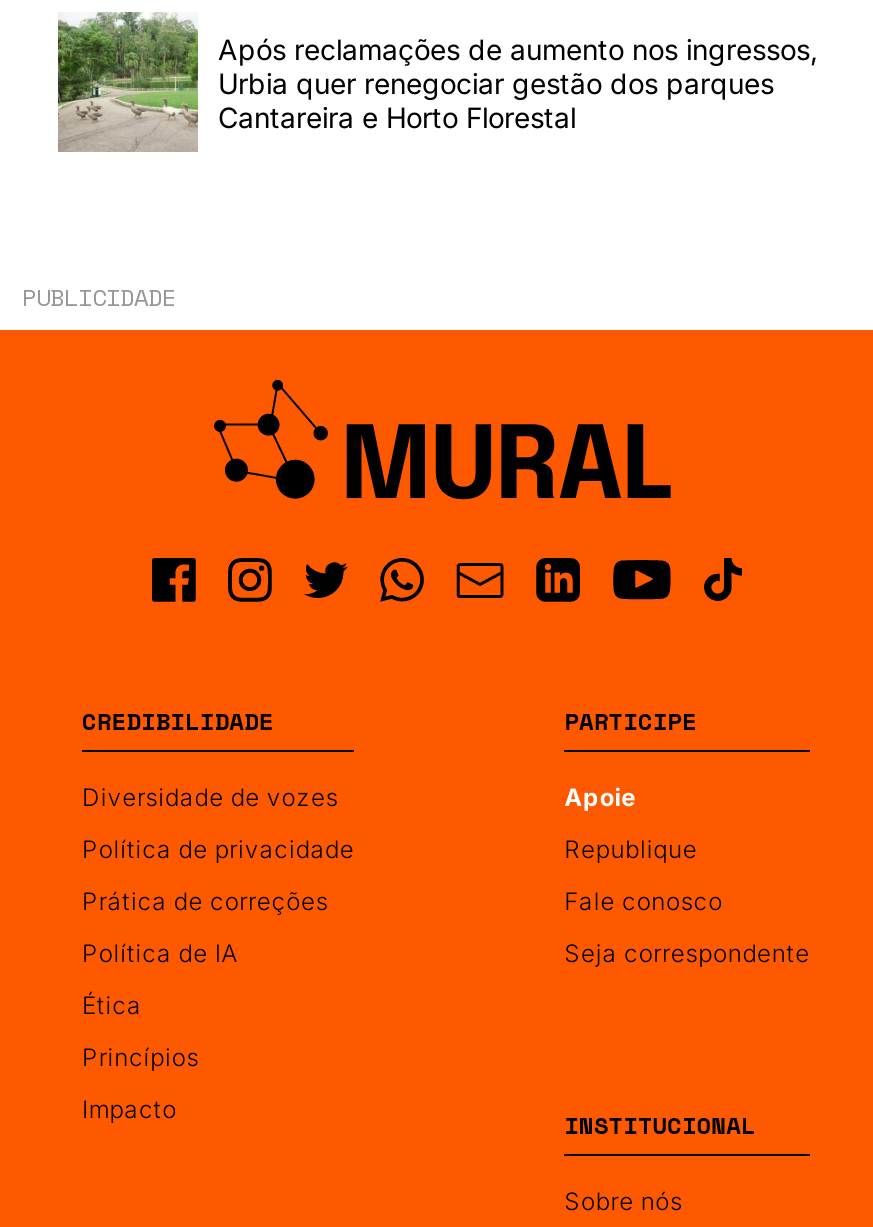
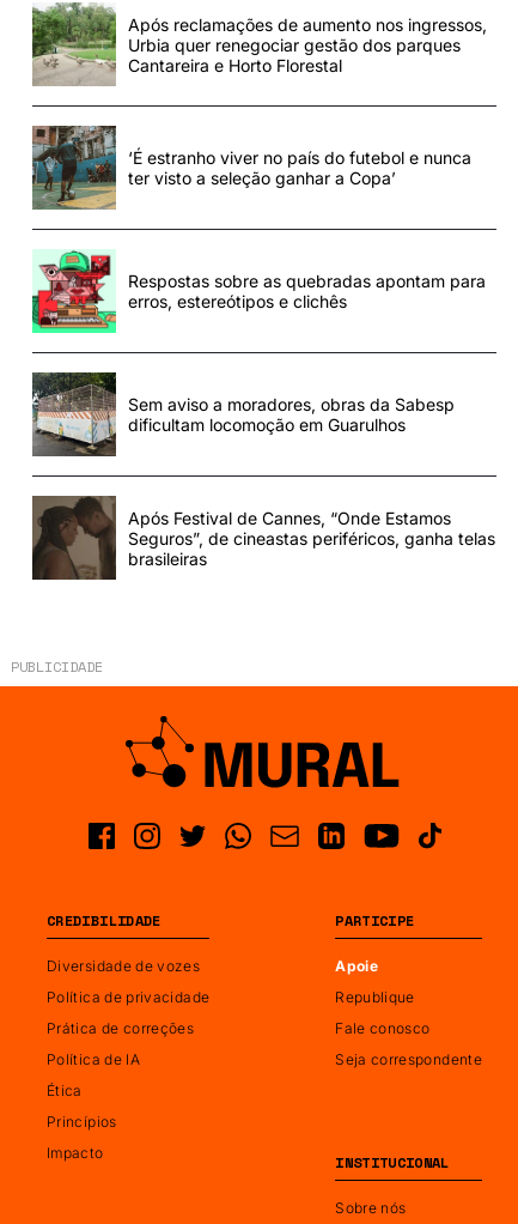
none -> [31,125,471,211] [image] | ‘É estranho viver no país do futebol e nunca | ter visto a seleção ganhar a Copa’
none -> [31,249,486,334] [image] | Respostas sobre as quebradas apontam para | erros, estereótipos e clichês
none -> [31,371,455,458] [image] | Sem aviso a moradores, obras da Sabesp | dificultam locomoção em Guarulhos
none -> [31,495,495,580] [image] | Após Festival de Cannes, “Onde Estamos | Seguros”, de cineastas periféricos, ganha telas | brasileiras

